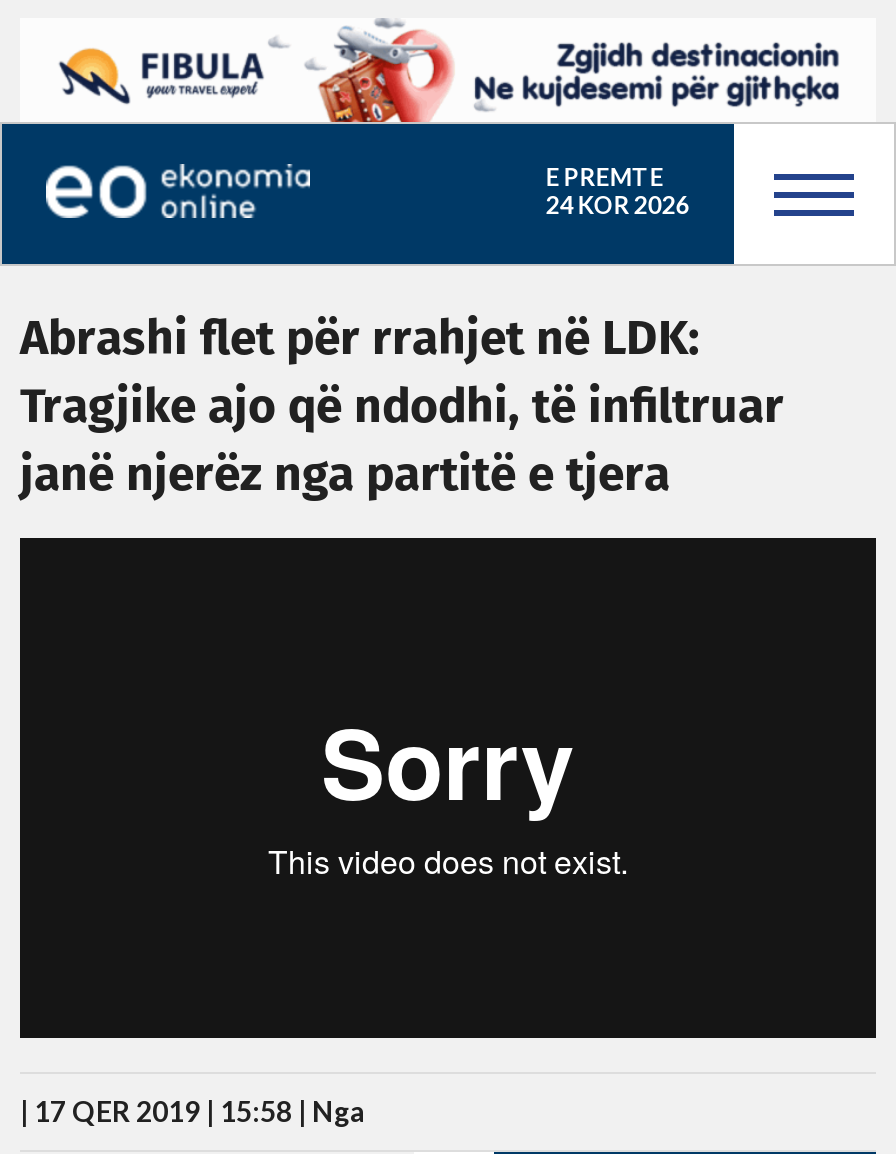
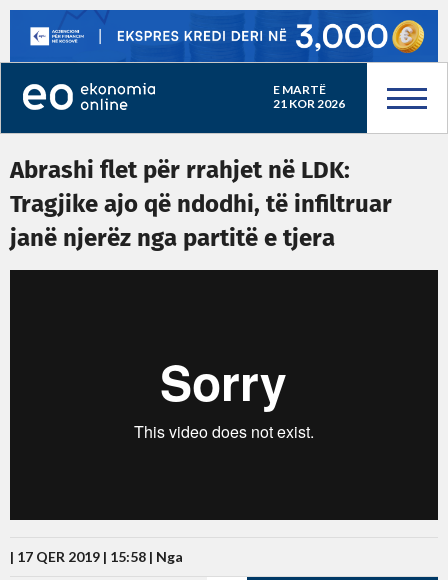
[20,18,876,192] [image] | E PREMTE -> [9,9,439,97] [image] | E MARTË
[545,190,689,220] 24 KOR 2026 -> [273,96,345,111] 21 KOR 2026

